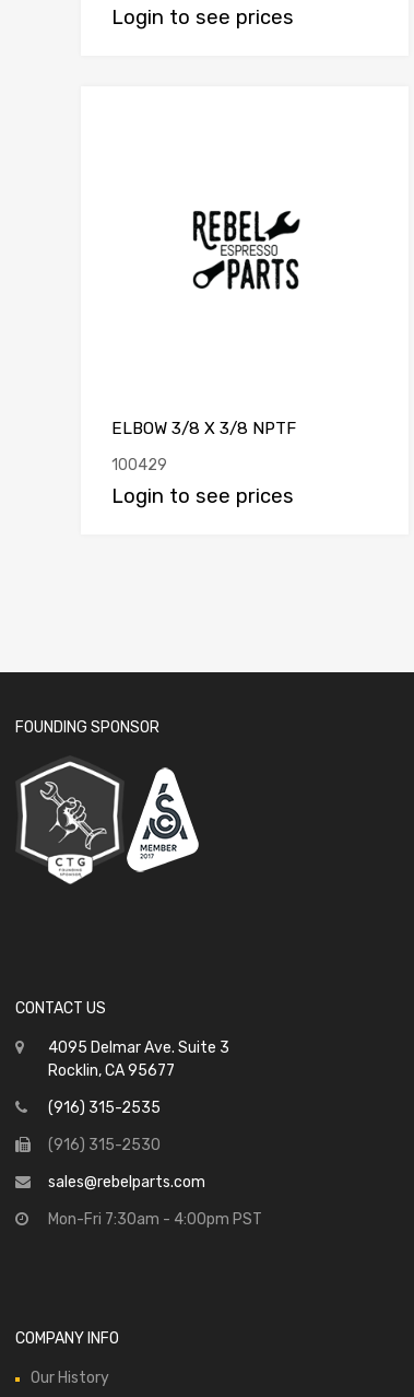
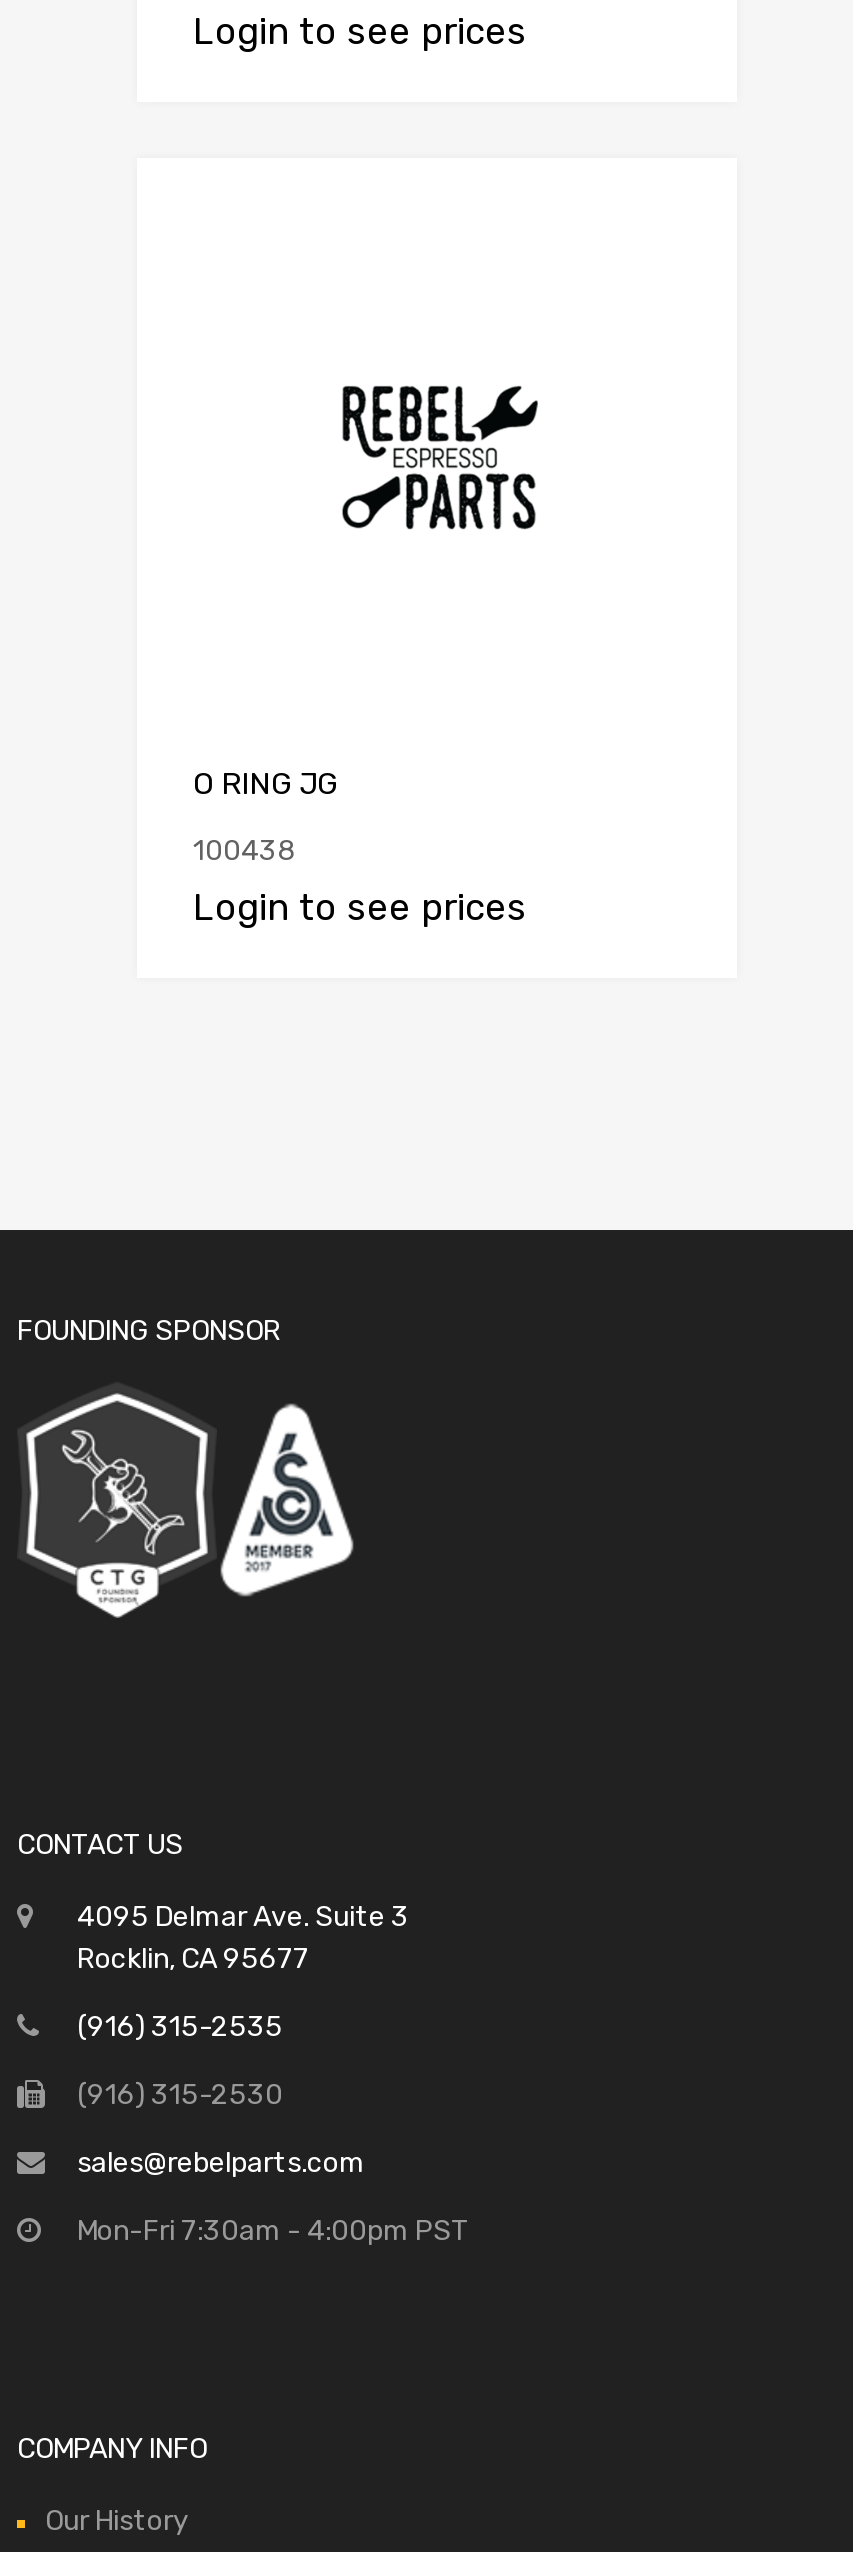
[111,419,296,438] ELBOW 3/8 X 3/8 NPTF -> [193,766,337,802] O RING JG
[111,456,167,475] 100429 -> [193,834,295,868] 100438

